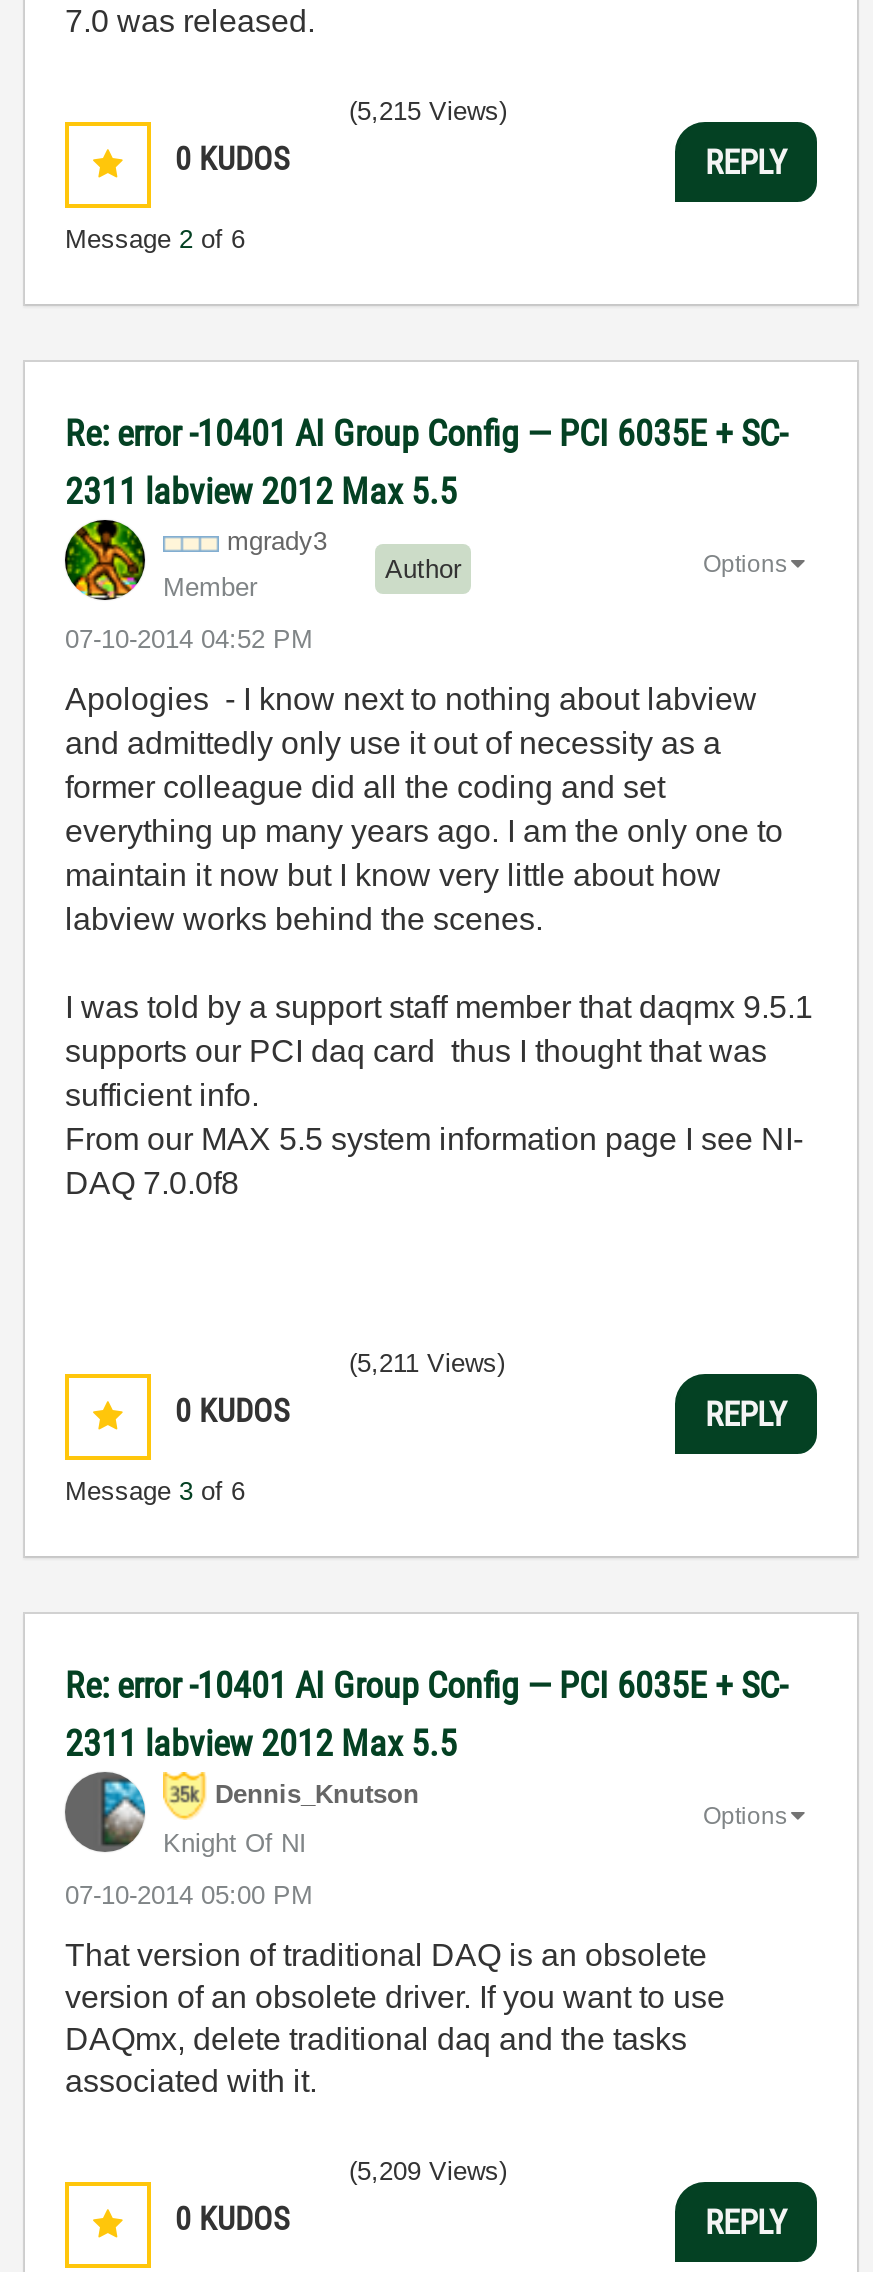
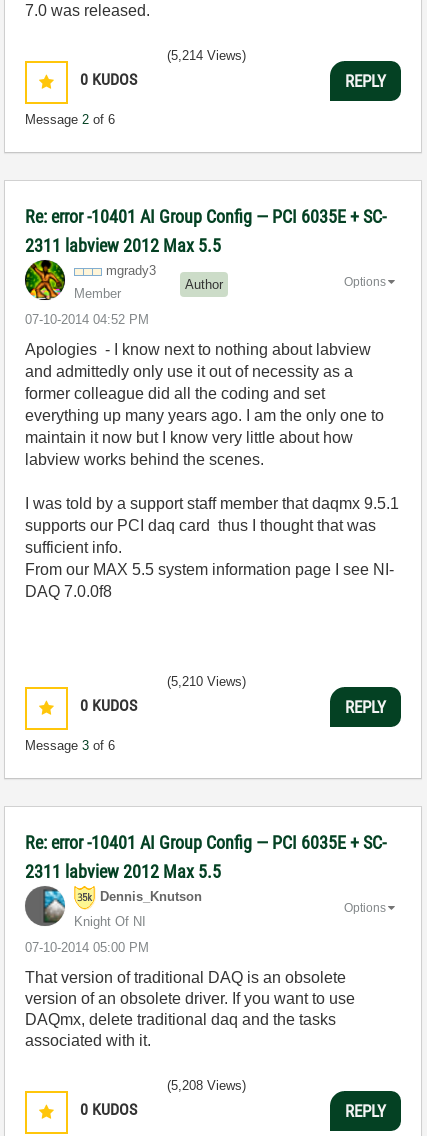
[349,96,507,126] (5,215 Views) -> [167,48,246,63] (5,214 Views)
[349,1348,505,1378] (5,211 Views) -> [167,674,246,689] (5,210 Views)
[349,2156,507,2186] (5,209 Views) -> [167,1078,246,1093] (5,208 Views)

